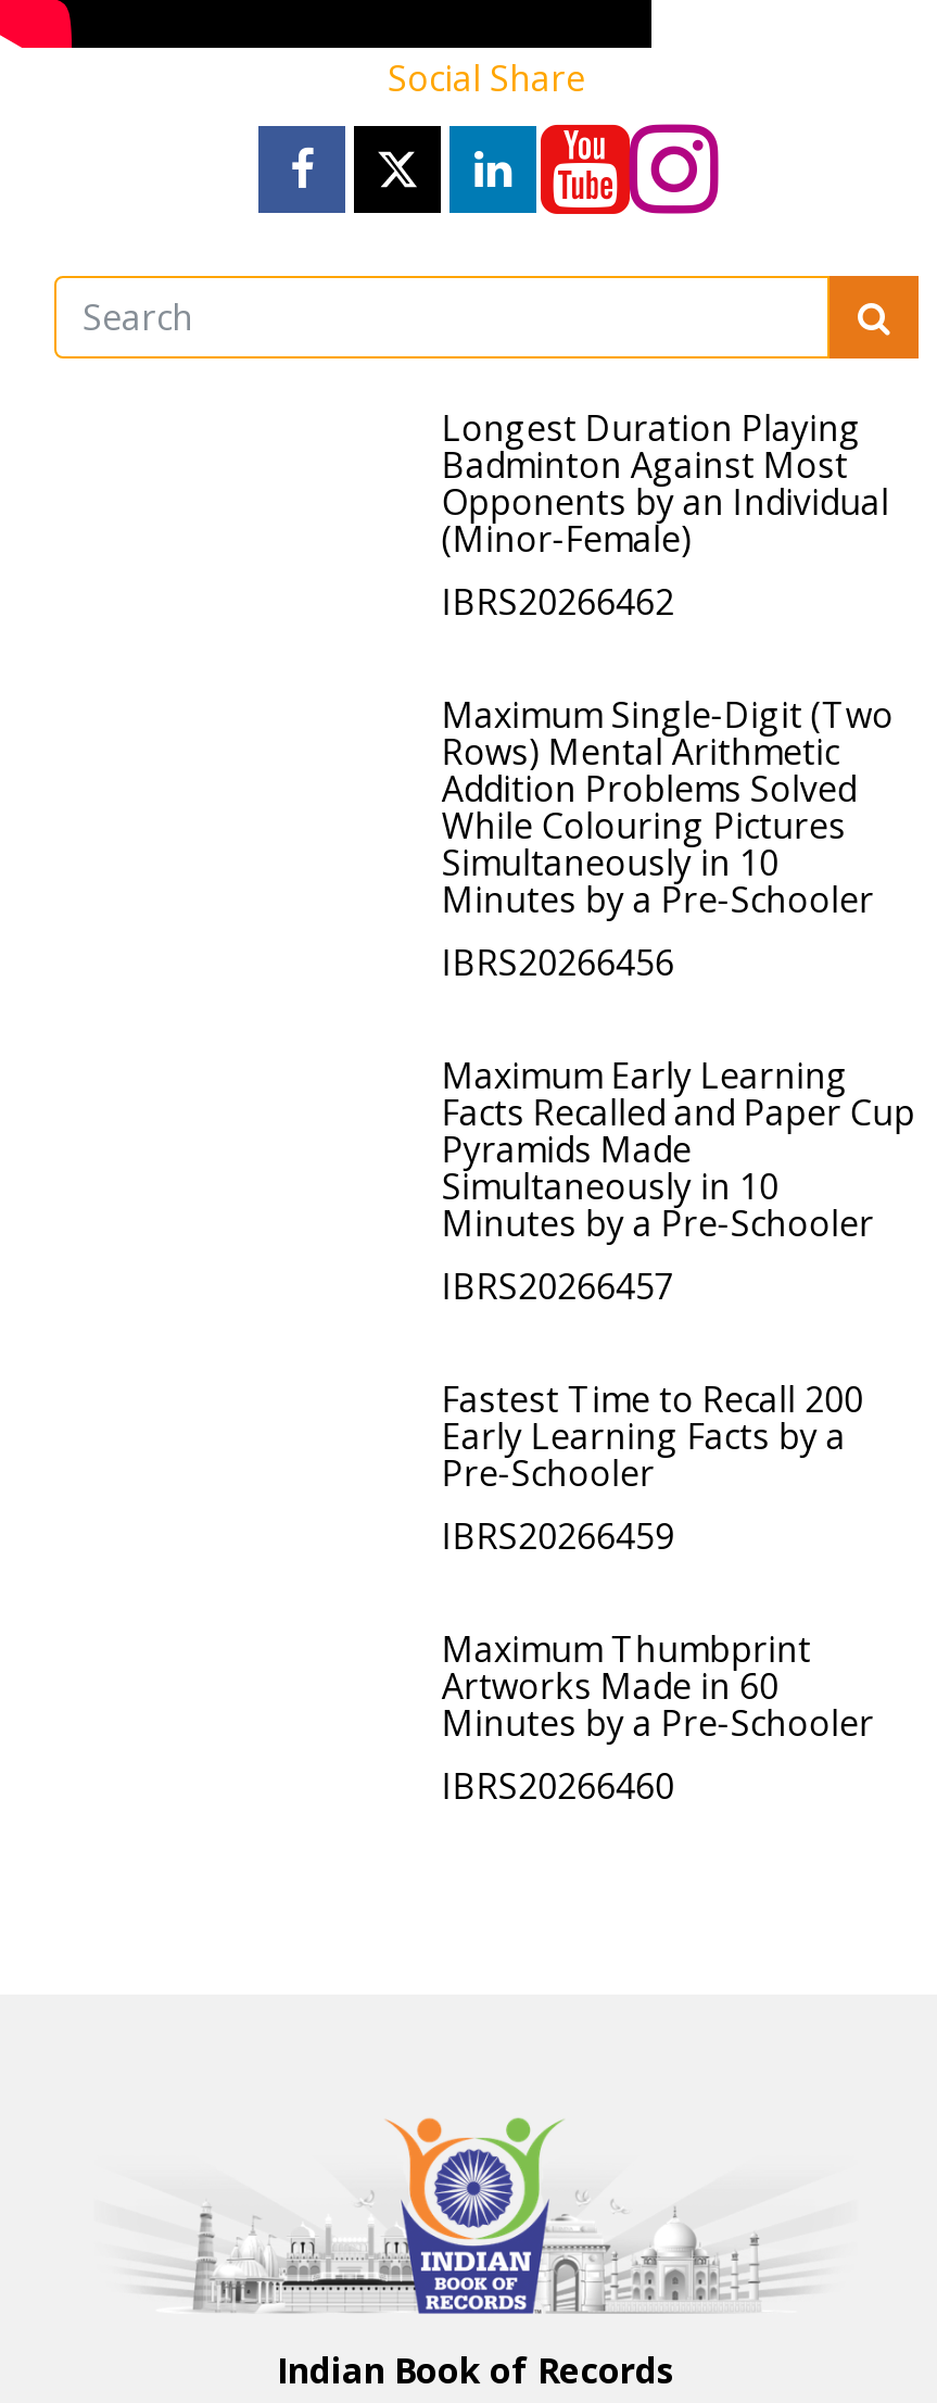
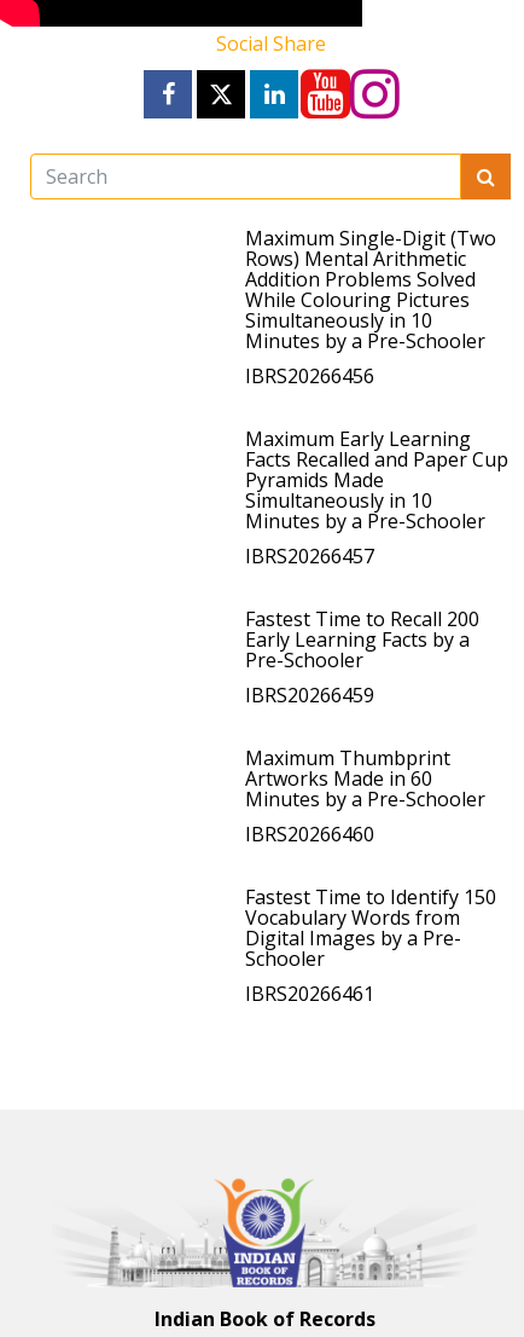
[441,404,889,626] Longest Duration Playing | Badminton Against Most | Opponents by an Individual | (Minor-Female) | IBRS20266462 -> none
moved [441,691,915,1810] -> [245,225,509,847]: Maximum Single-Digit (Two | Rows) Mental Arithmetic | Addition Problems Solved | ... | Minutes by a Pre-Schooler | IBRS20266460
none -> [245,884,497,1007] Fastest Time to Identify 150 | Vocabulary Words from | Digital Images by a Pre- | Schooler | IBRS20266461

